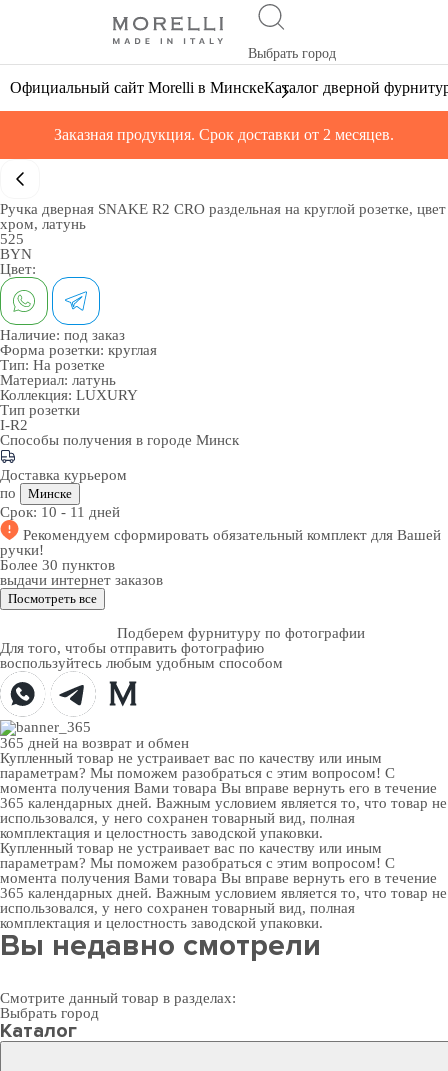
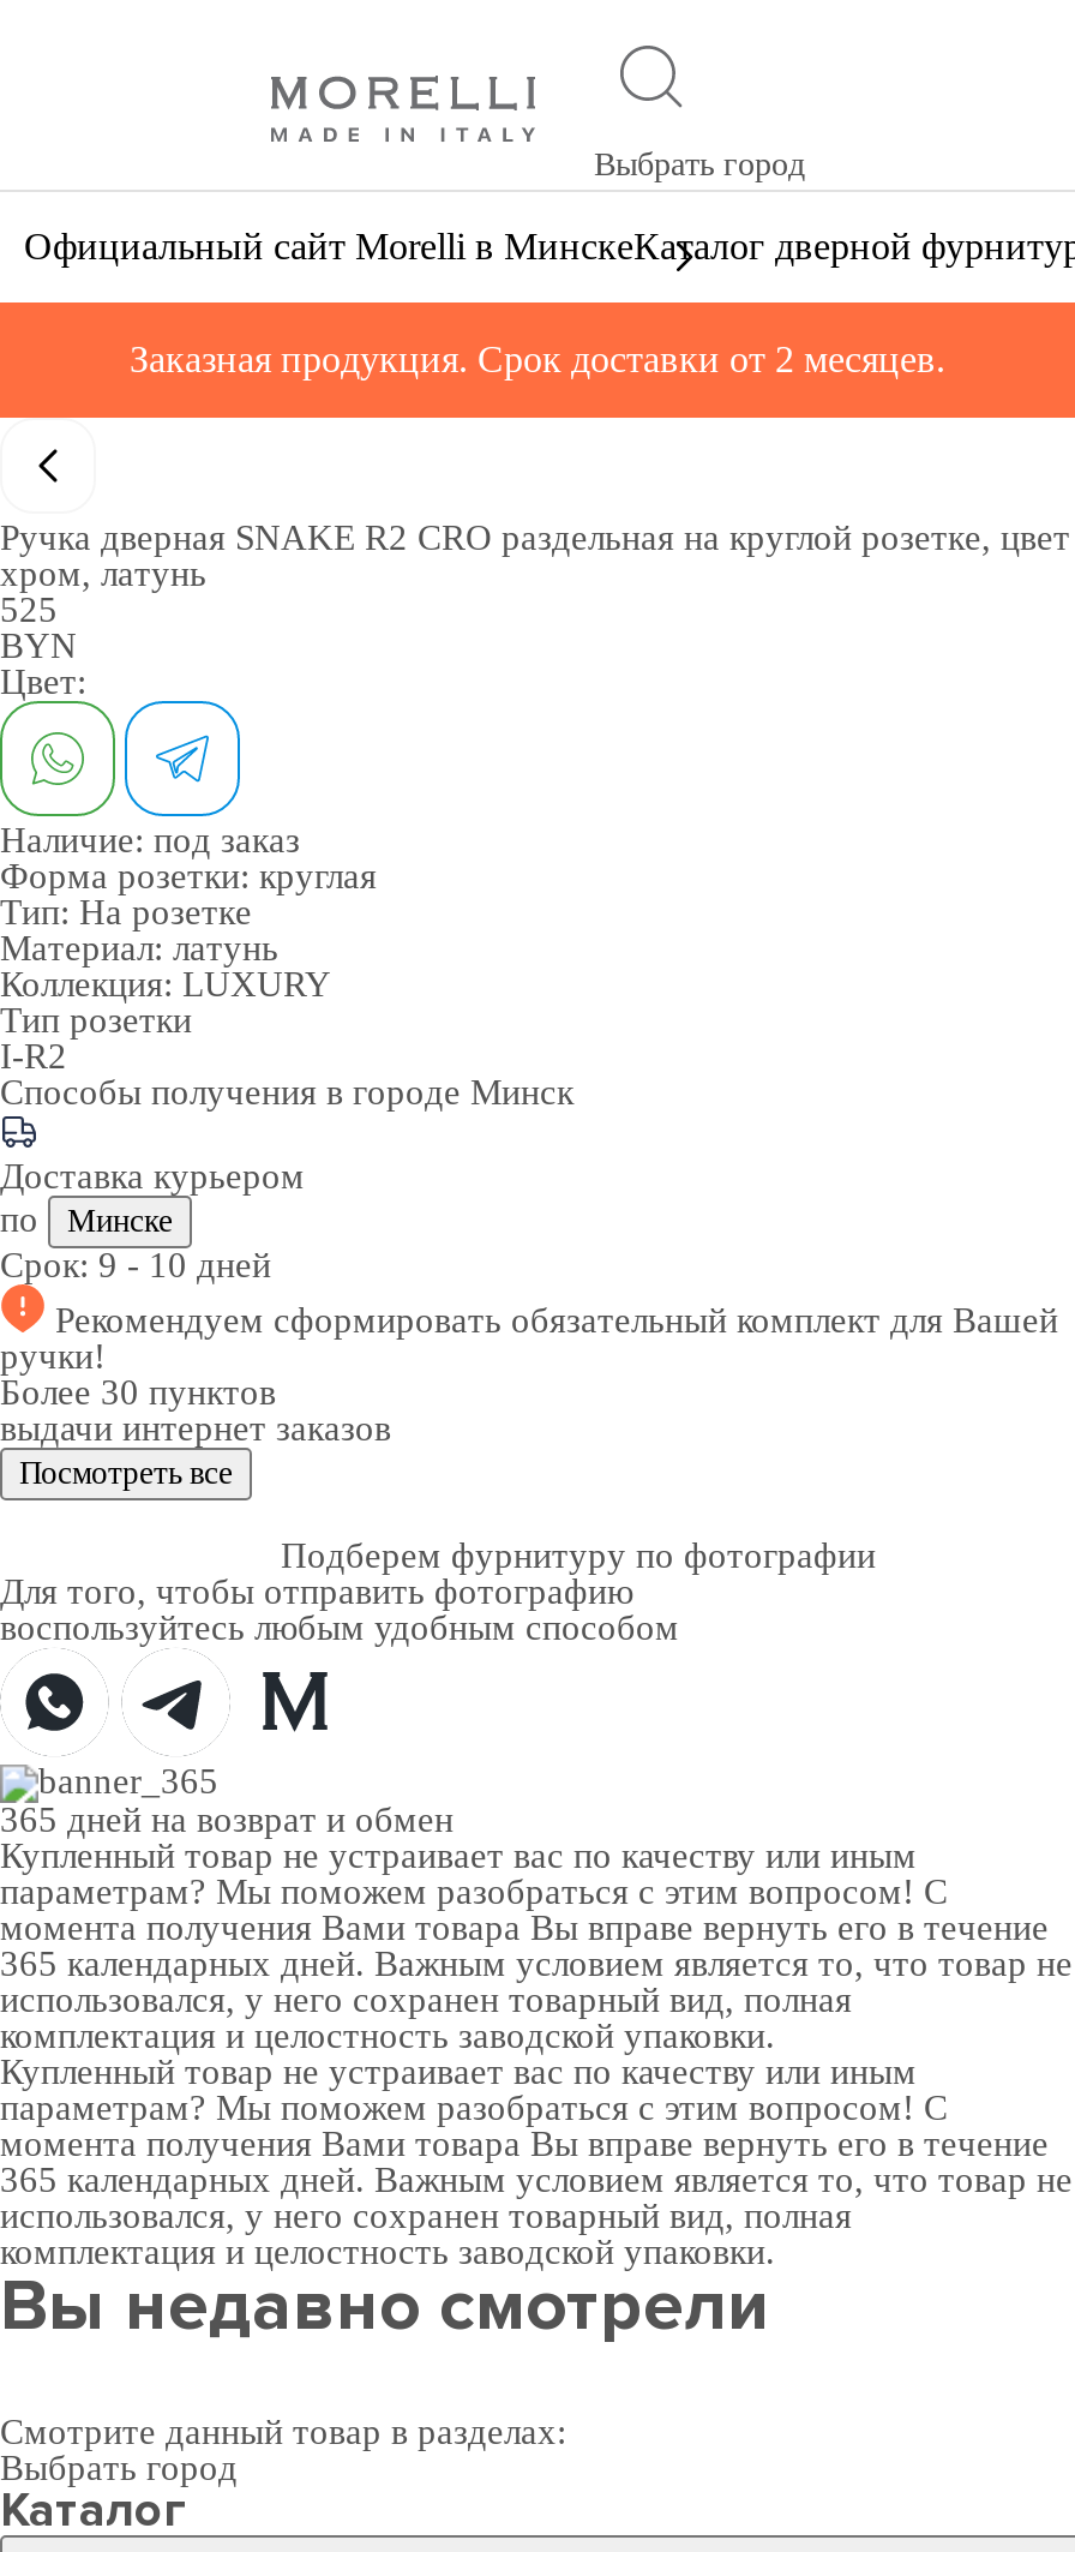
[0,504,120,520] Срок:10 - 11 дней -> [0,1246,271,1284] Срок:9 - 10 дней

